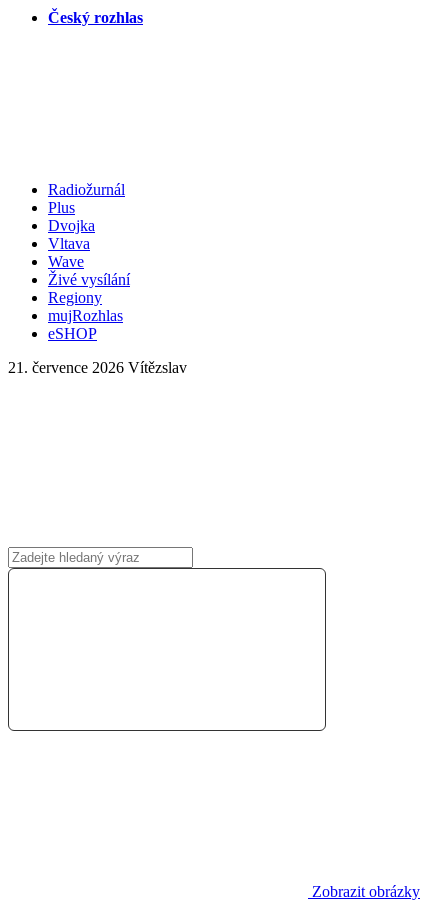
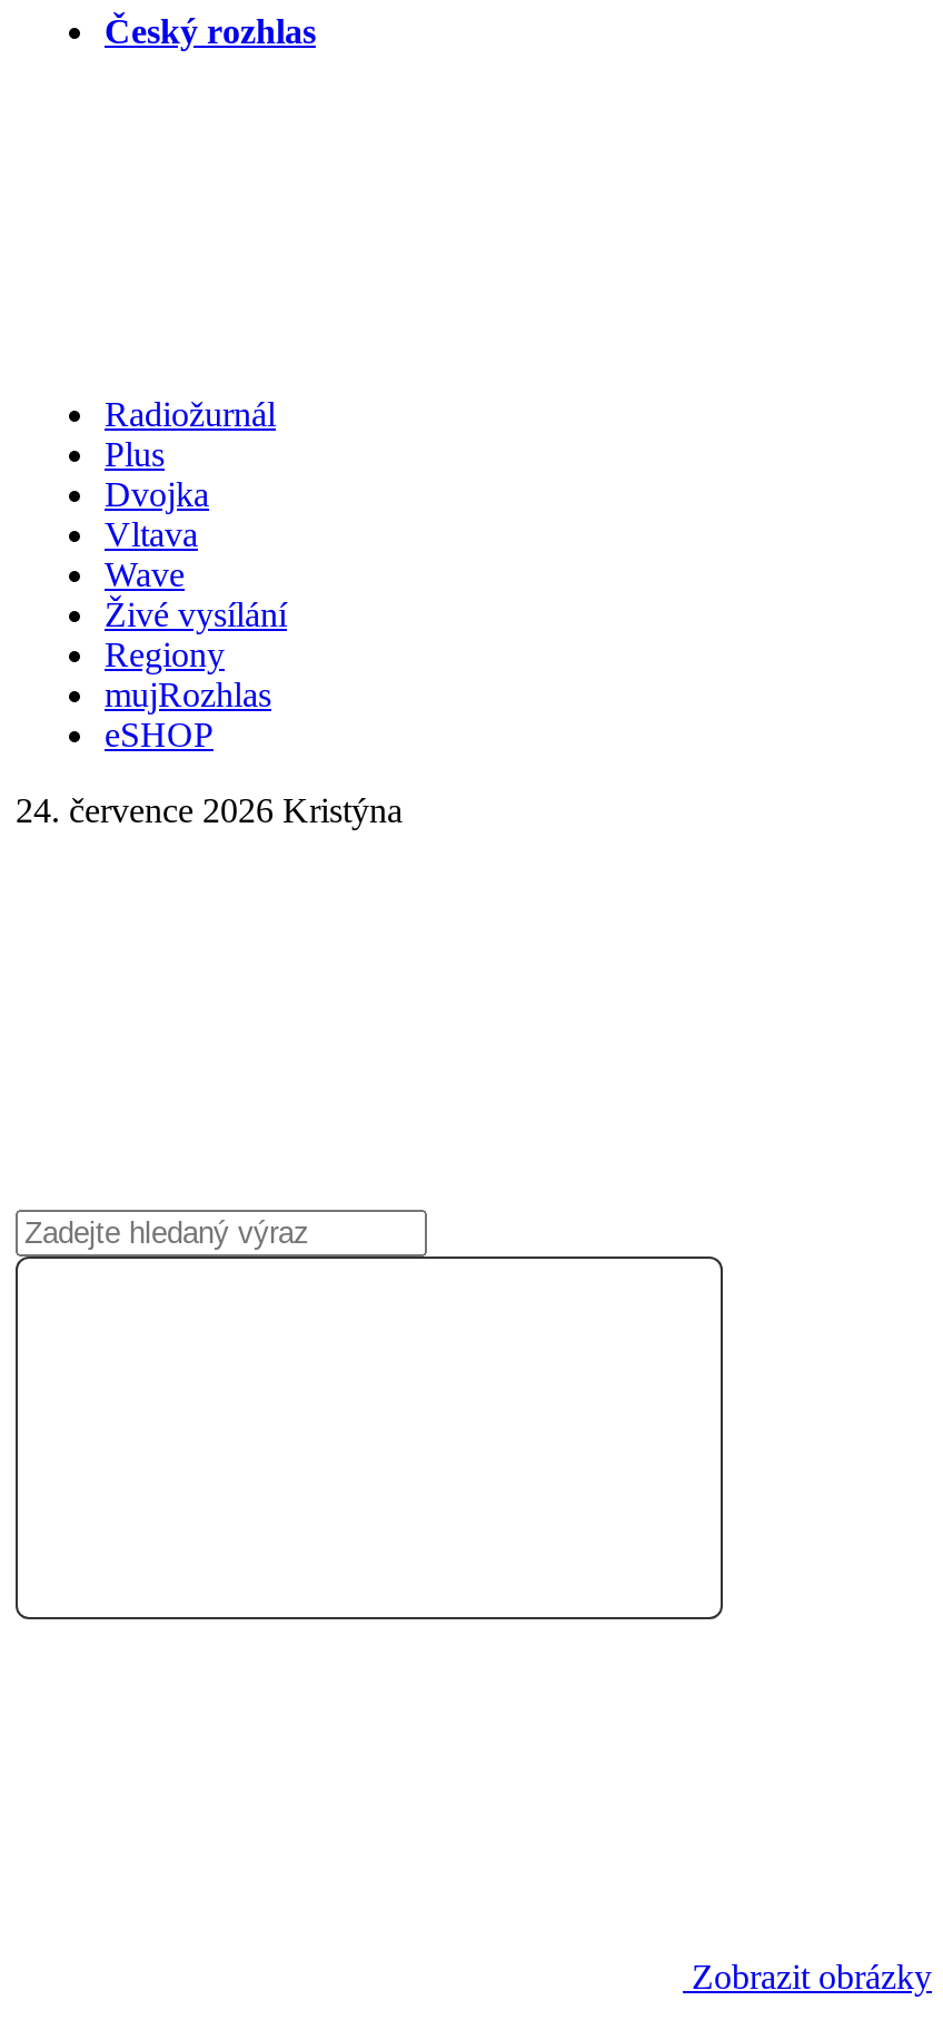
[8,359,187,376] 21. července 2026 Vítězslav -> [16,791,403,829] 24. července 2026 Kristýna

